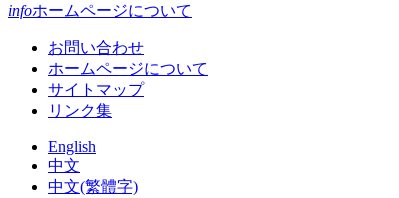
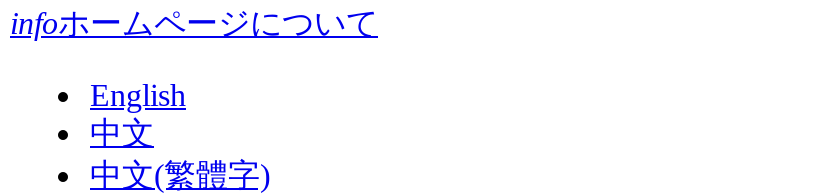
[48,39,208,119] お問い合わせ | ホームページについて | サイトマップ | リンク集 -> none

